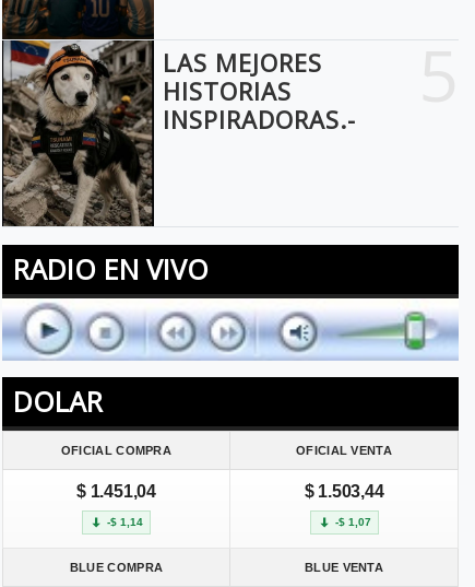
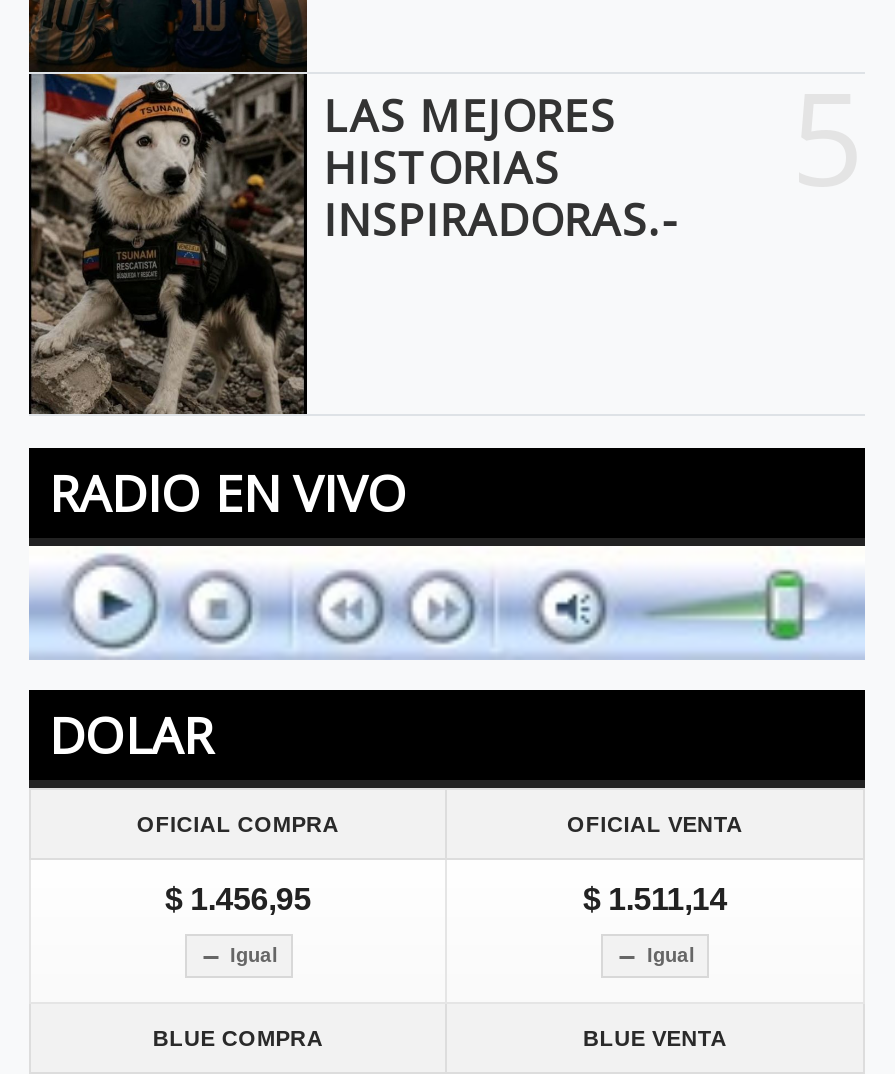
[76,482,156,501] $ 1.451,04 -> [165,882,311,916] $ 1.456,95
[304,482,384,501] $ 1.503,44 -> [583,882,727,916] $ 1.511,14
[107,516,143,528] -$ 1,14 -> [230,944,278,966] Igual
[335,516,371,528] -$ 1,07 -> [647,944,695,966] Igual

